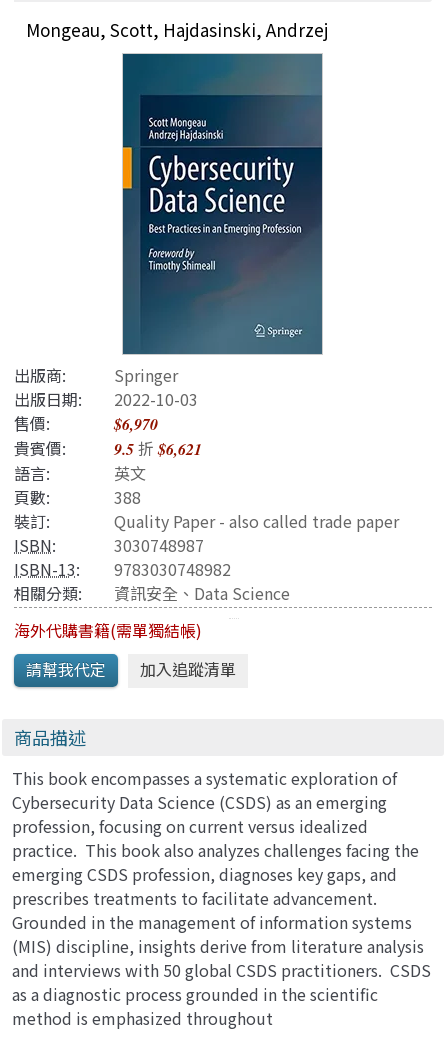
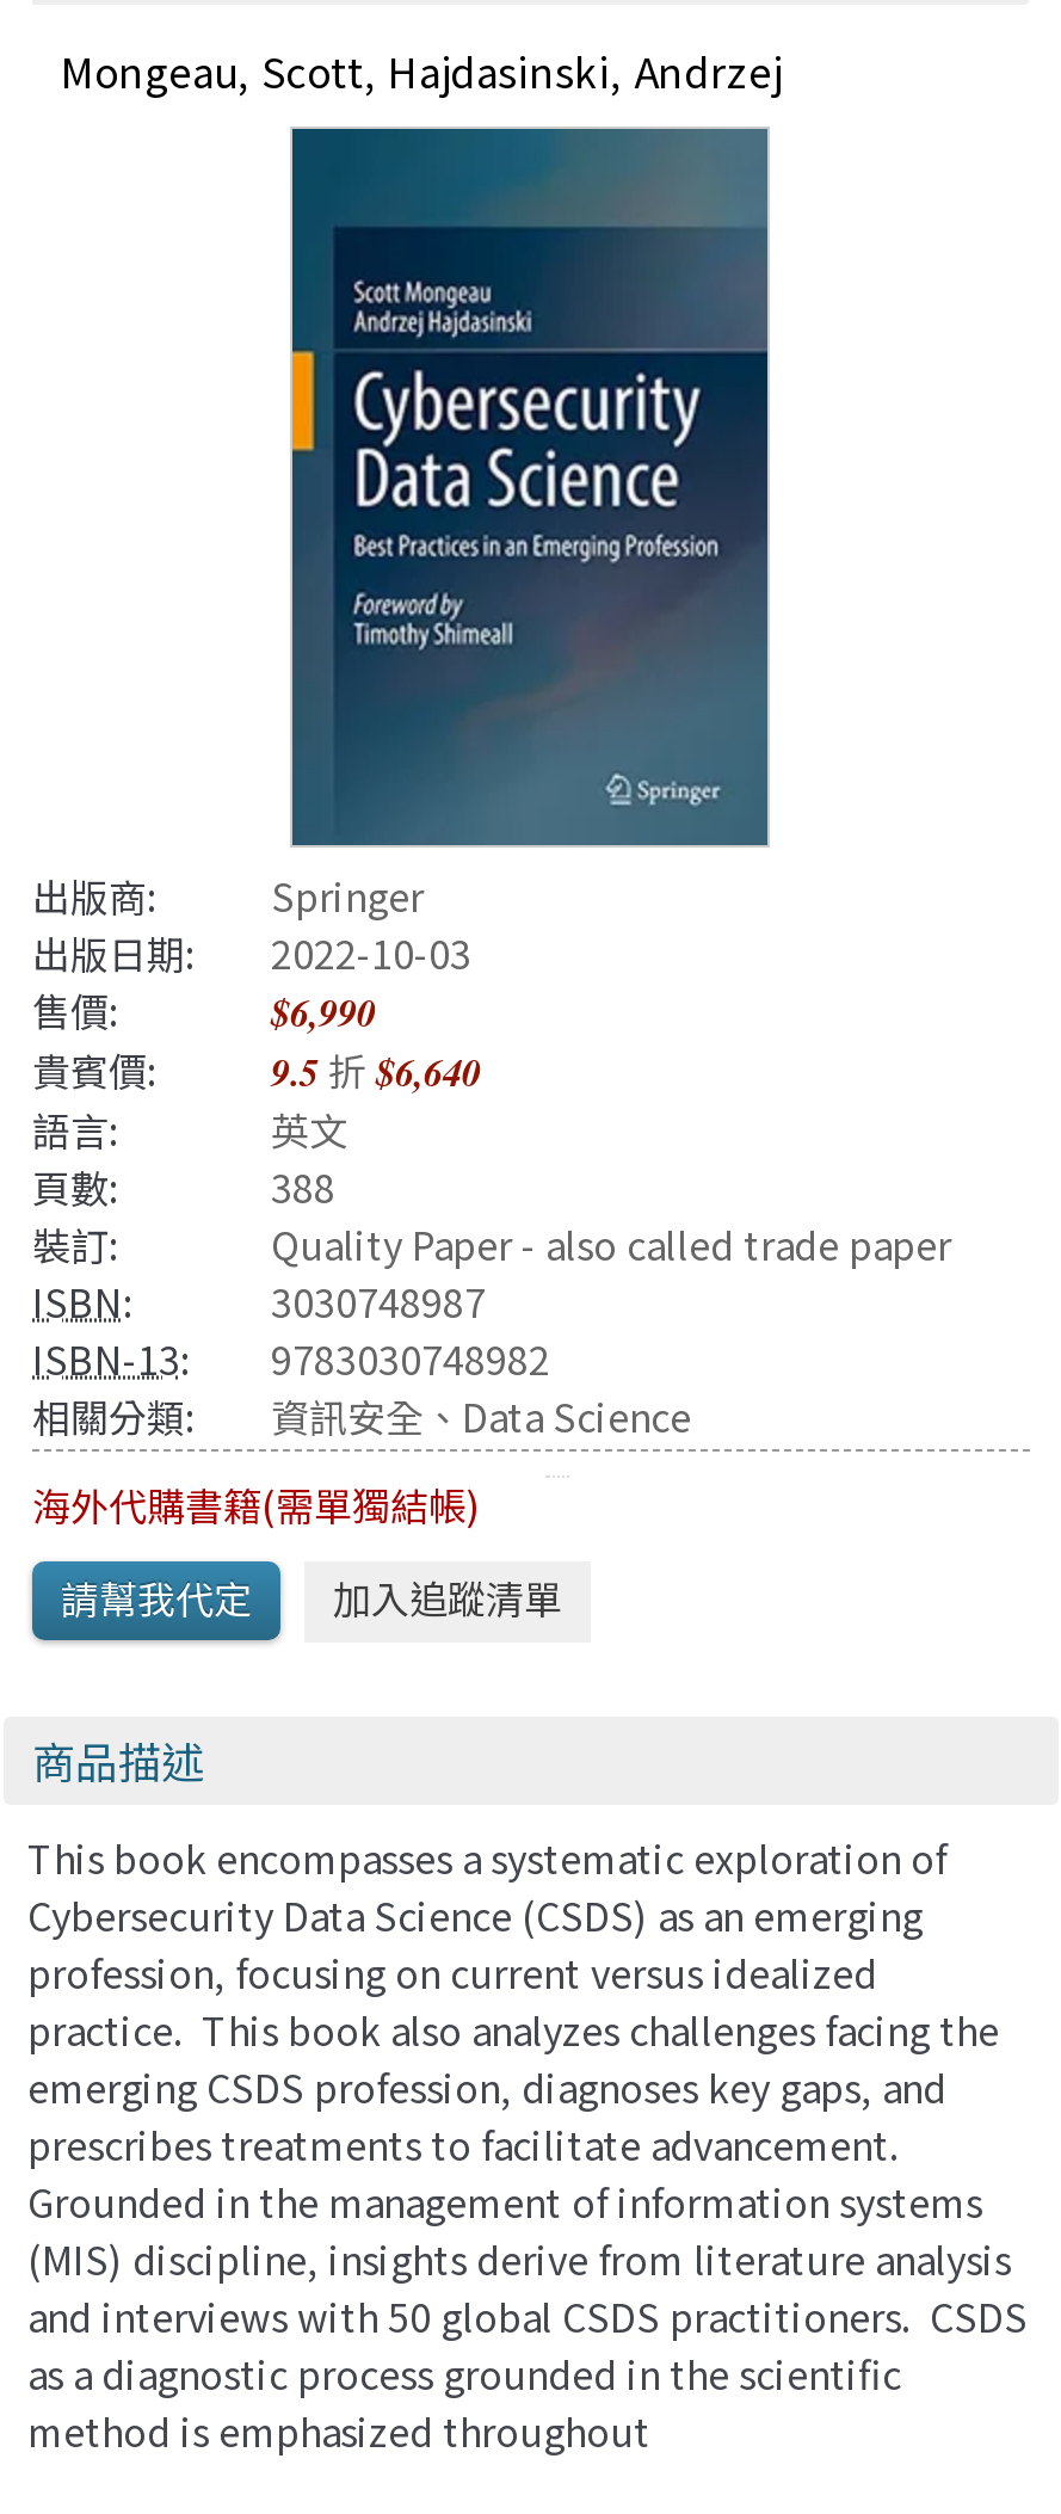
[114,413,158,435] $6,970 -> [271,986,376,1039] $6,990
[14,436,202,460] 貴賓價: 9.5折$6,621 -> [32,1041,481,1098] 貴賓價: 9.5折$6,640

